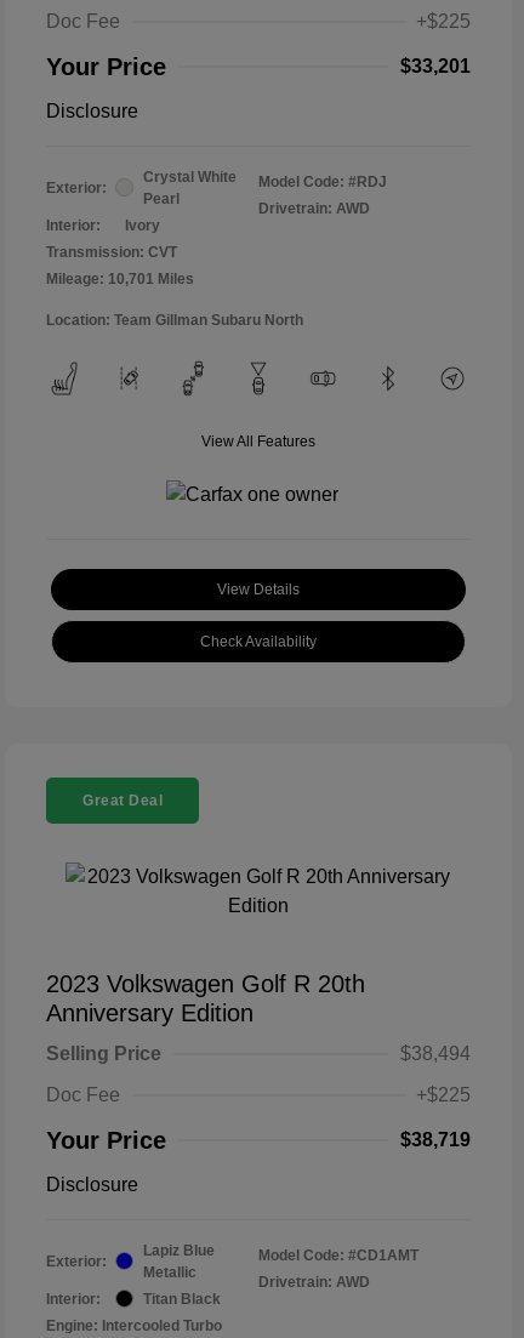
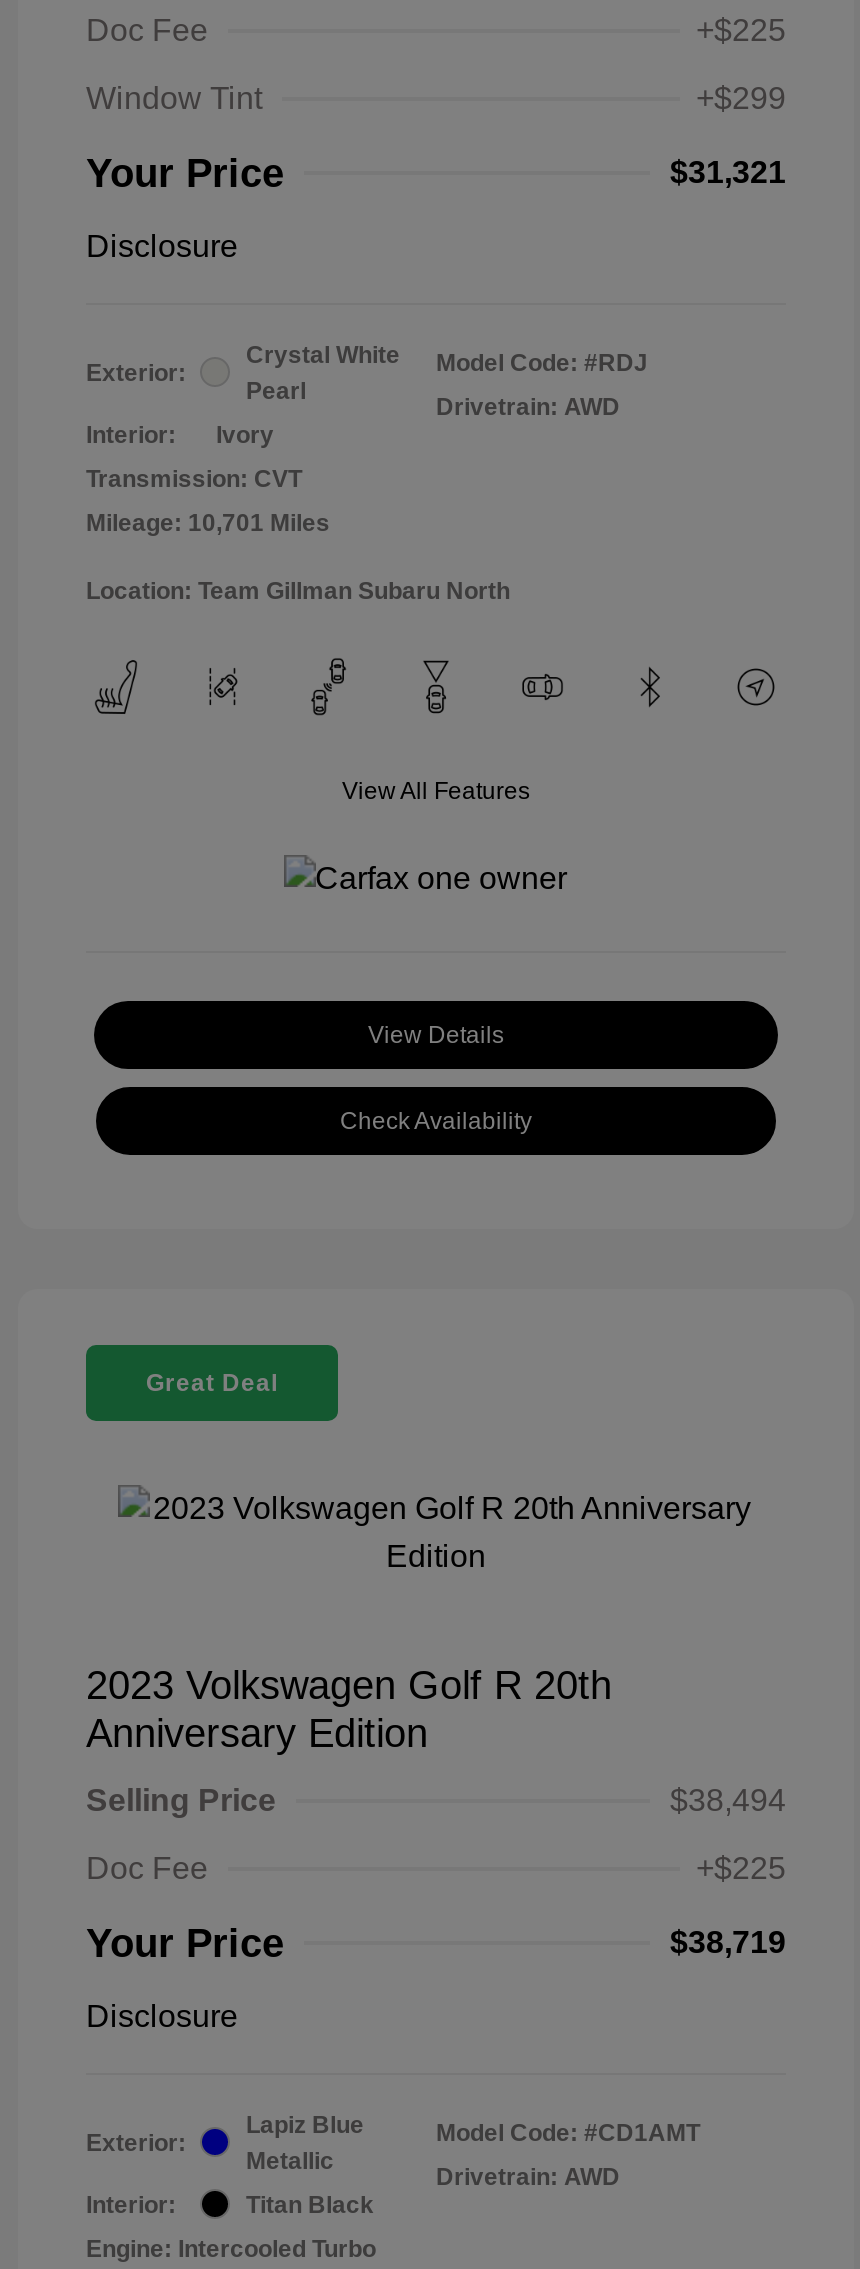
none -> [86,81,786,115] Window Tint | +$299
[400,56,471,76] $33,201 -> [670,155,786,189] $31,321

